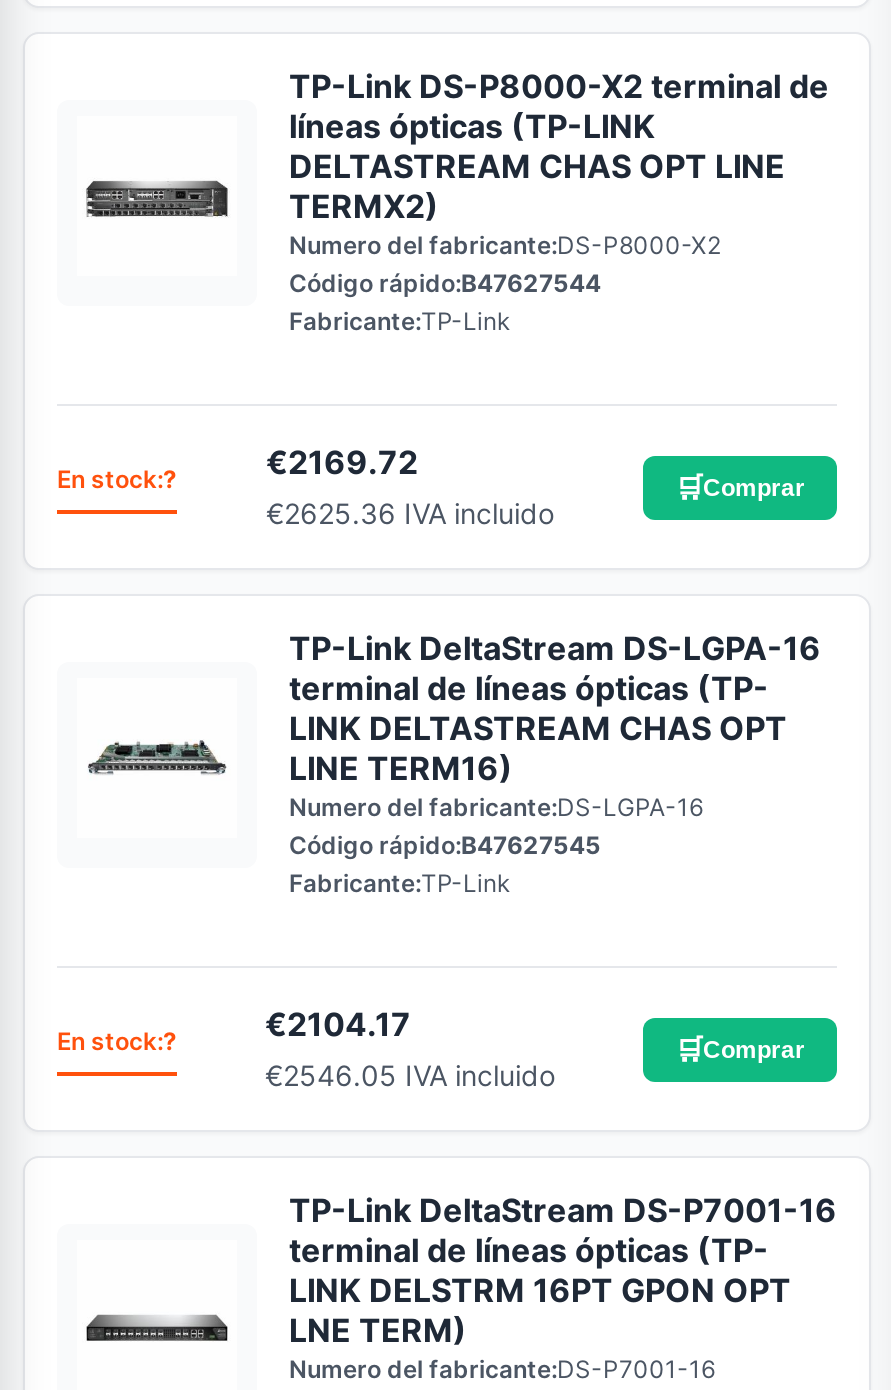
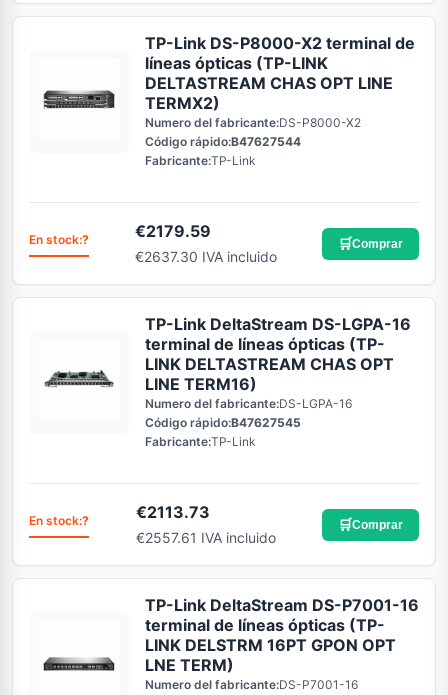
[266,442,418,482] €2169.72 -> [134,221,210,241] €2179.59
[266,496,554,530] €2625.36 IVA incluido -> [134,248,276,265] €2637.30 IVA incluido
[265,1004,411,1044] €2104.17 -> [135,502,209,522] €2113.73
[265,1058,555,1092] €2546.05 IVA incluido -> [135,529,275,546] €2557.61 IVA incluido

